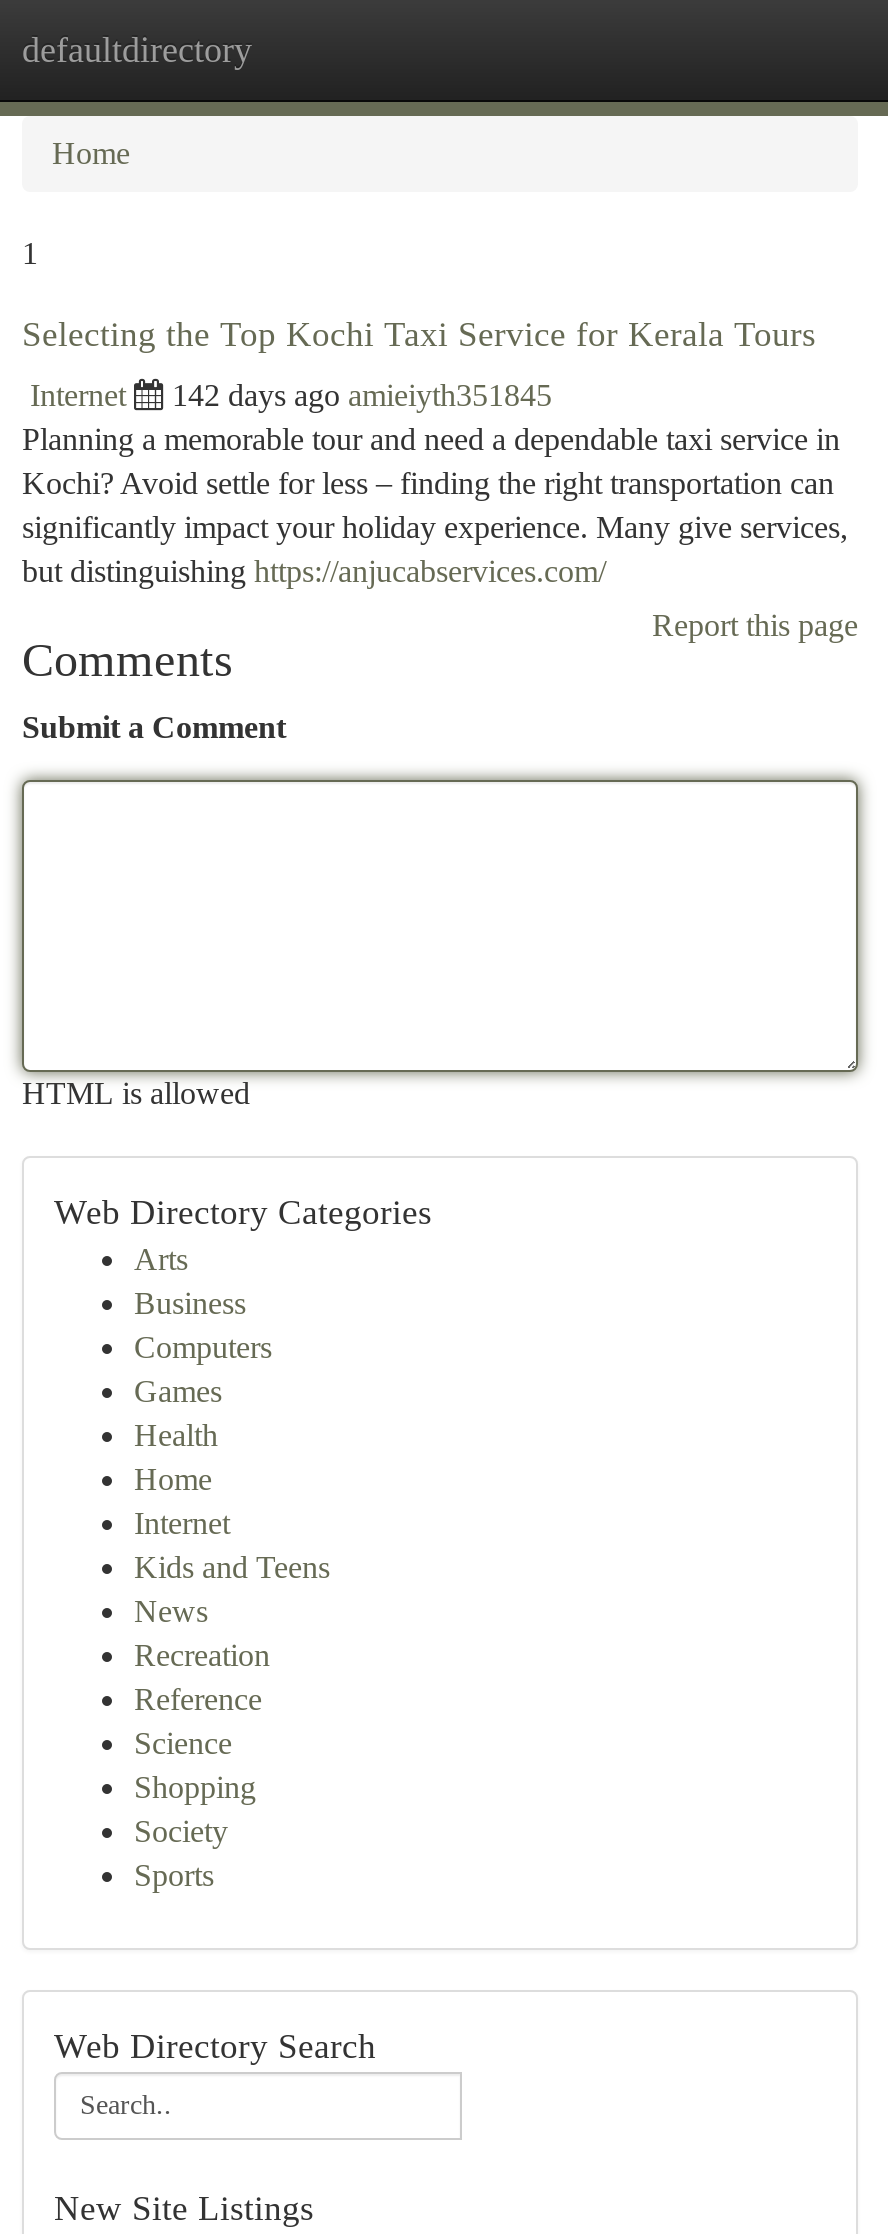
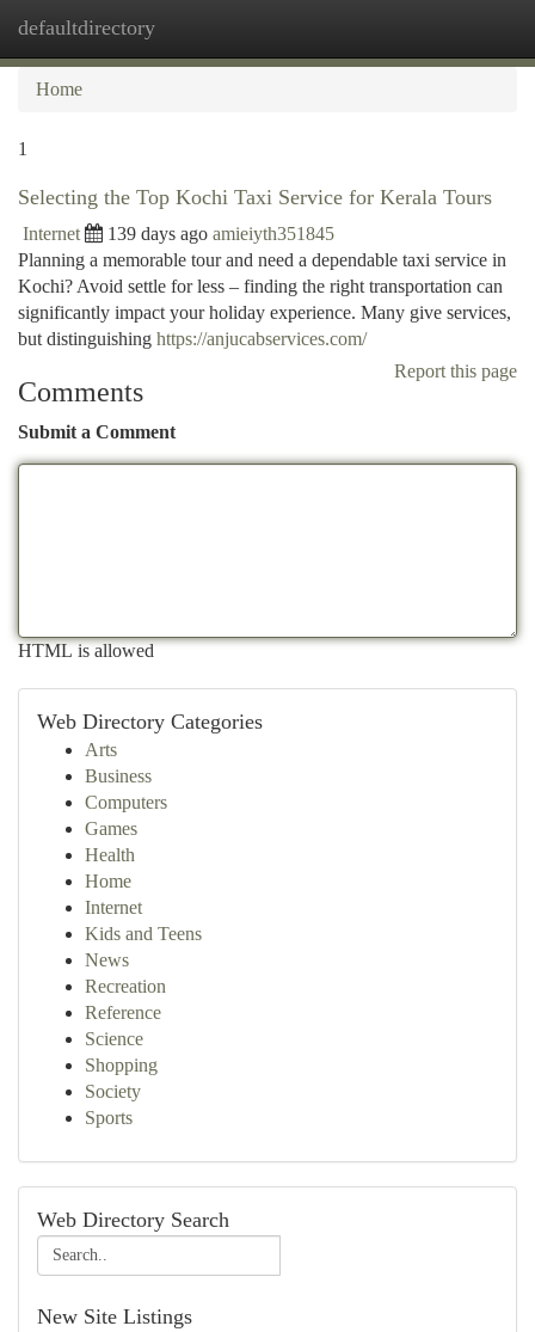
[172,378,552,412] 142 days ago amieiyth351845 -> [107,223,334,244] 139 days ago amieiyth351845

